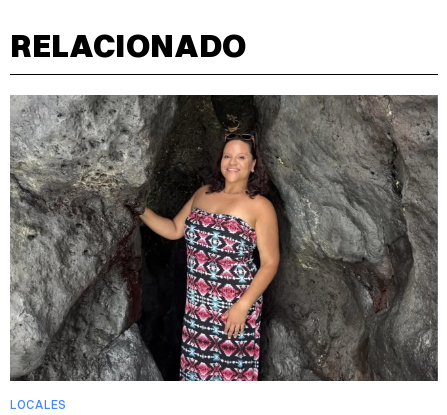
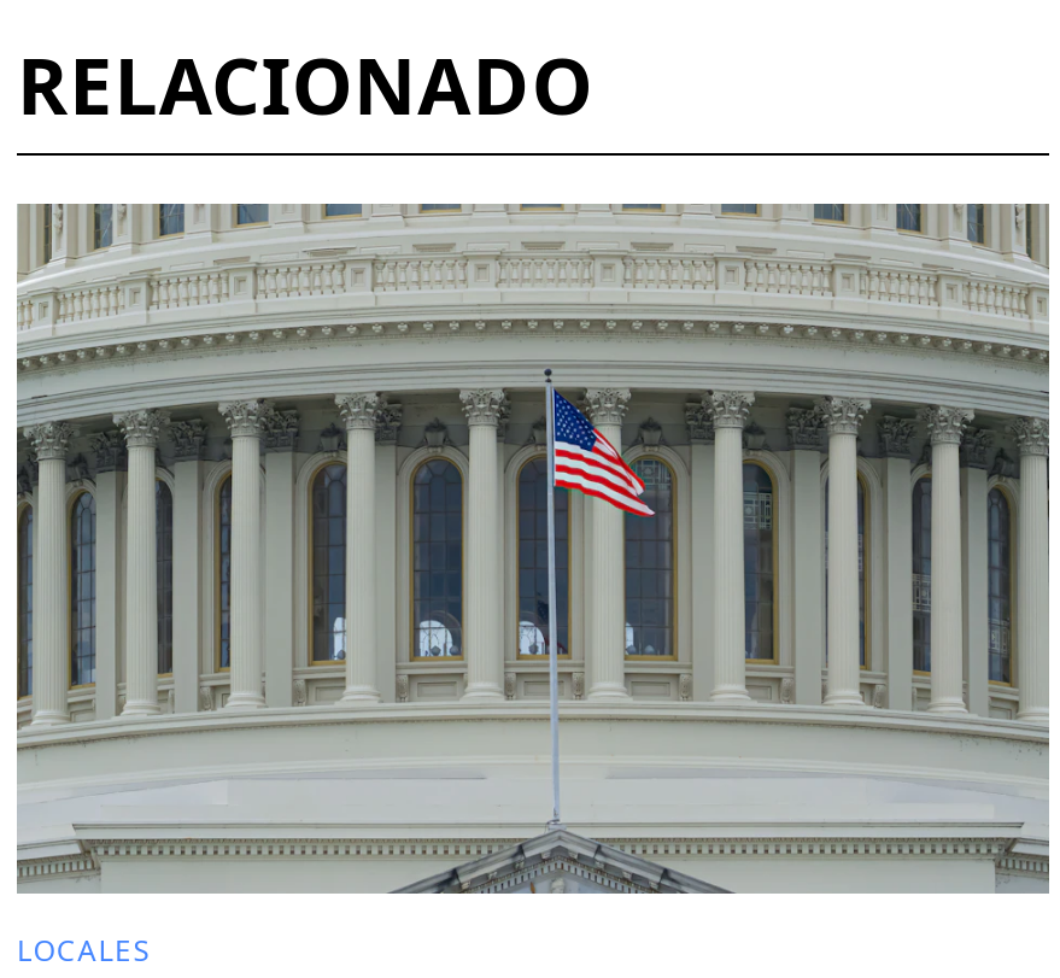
[10,94,438,381] [image] -> [17,201,1049,896] [image]

